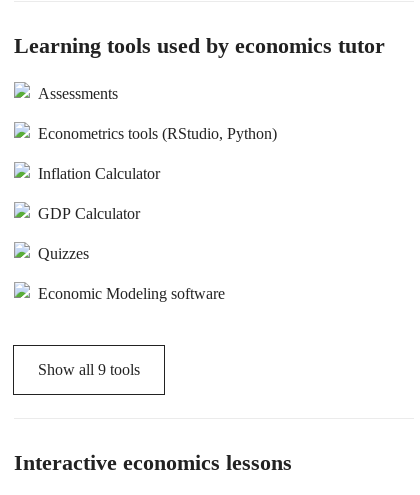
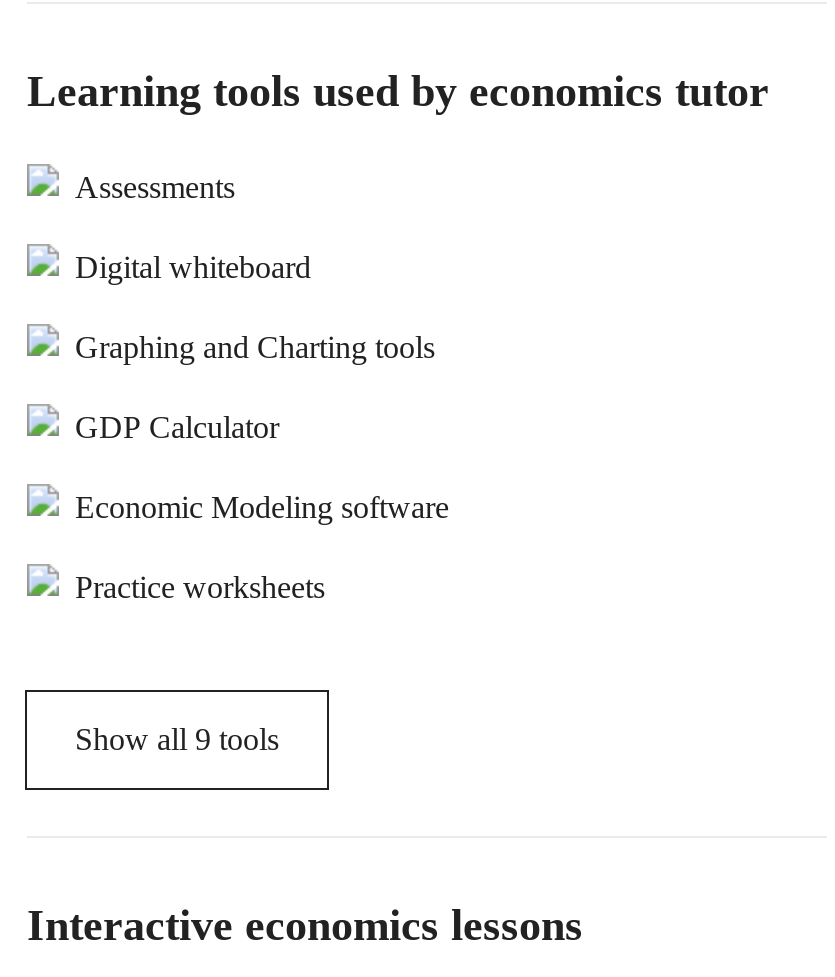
[38,125,277,142] Econometrics tools (RStudio, Python) -> [75,251,311,285] Digital whiteboard
[38,165,160,182] Inflation Calculator -> [75,331,435,365] Graphing and Charting tools
[38,245,89,262] Quizzes -> none
moved [38,285,225,302] -> [75,491,449,525]: Economic Modeling software
none -> [75,571,325,605] Practice worksheets

